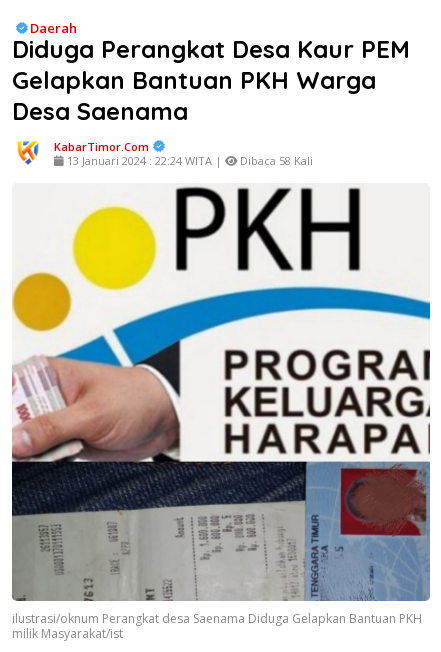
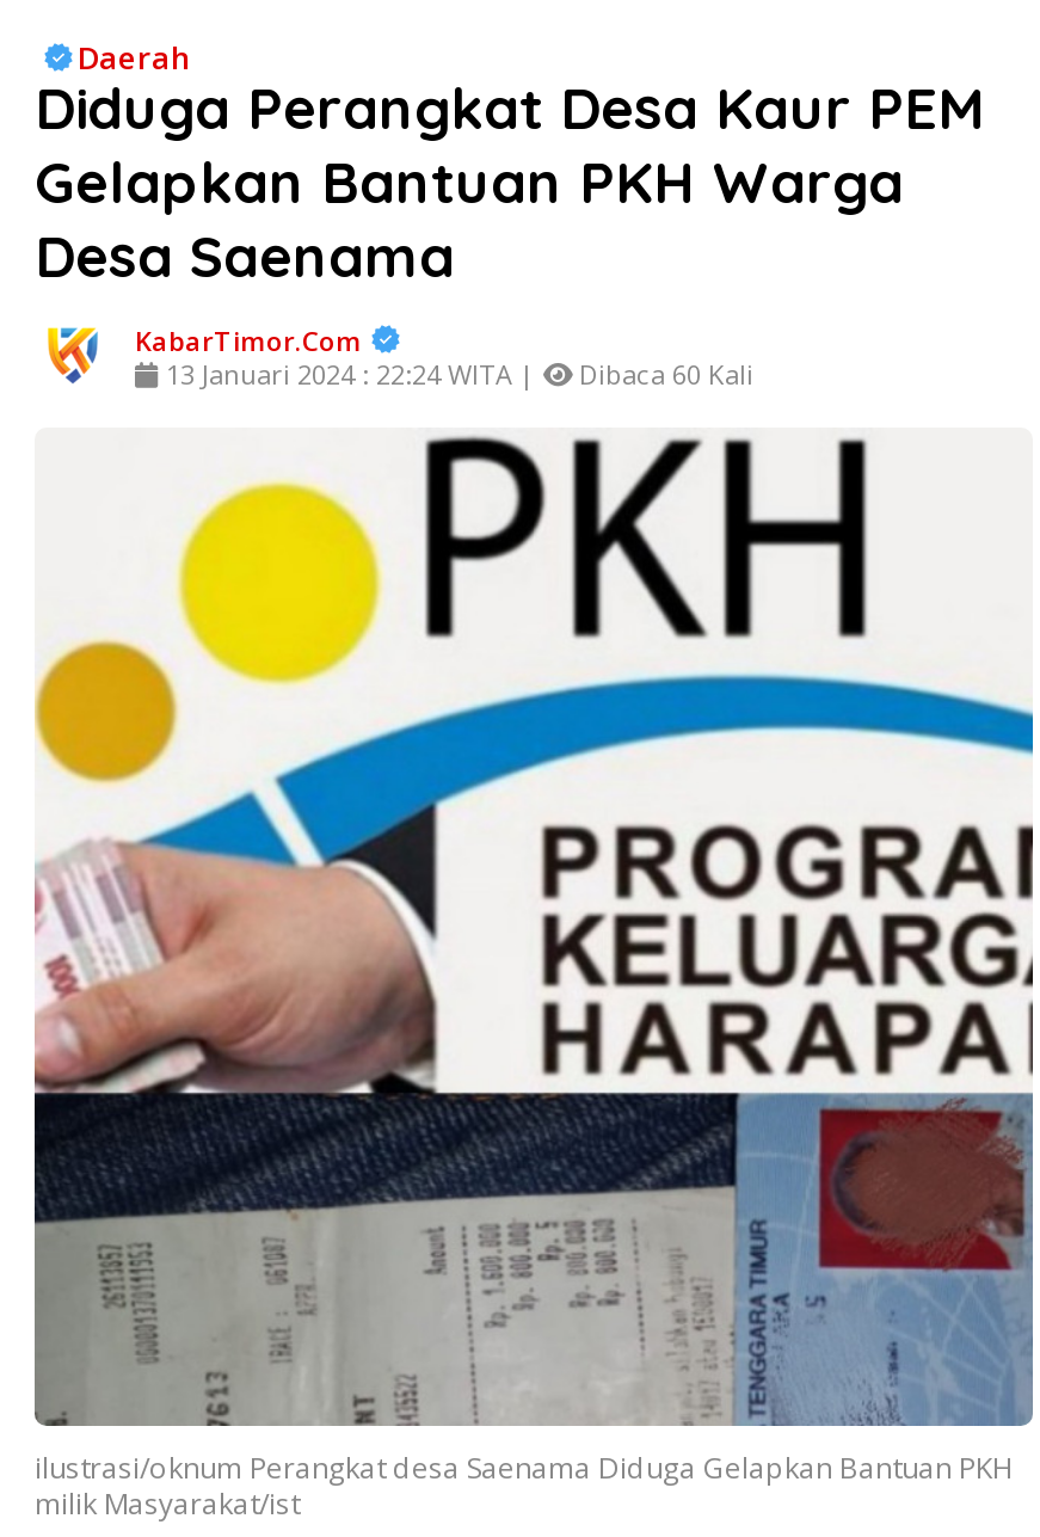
[237,153,313,168] Dibaca 58 Kali -> [572,356,753,392] Dibaca 60 Kali

